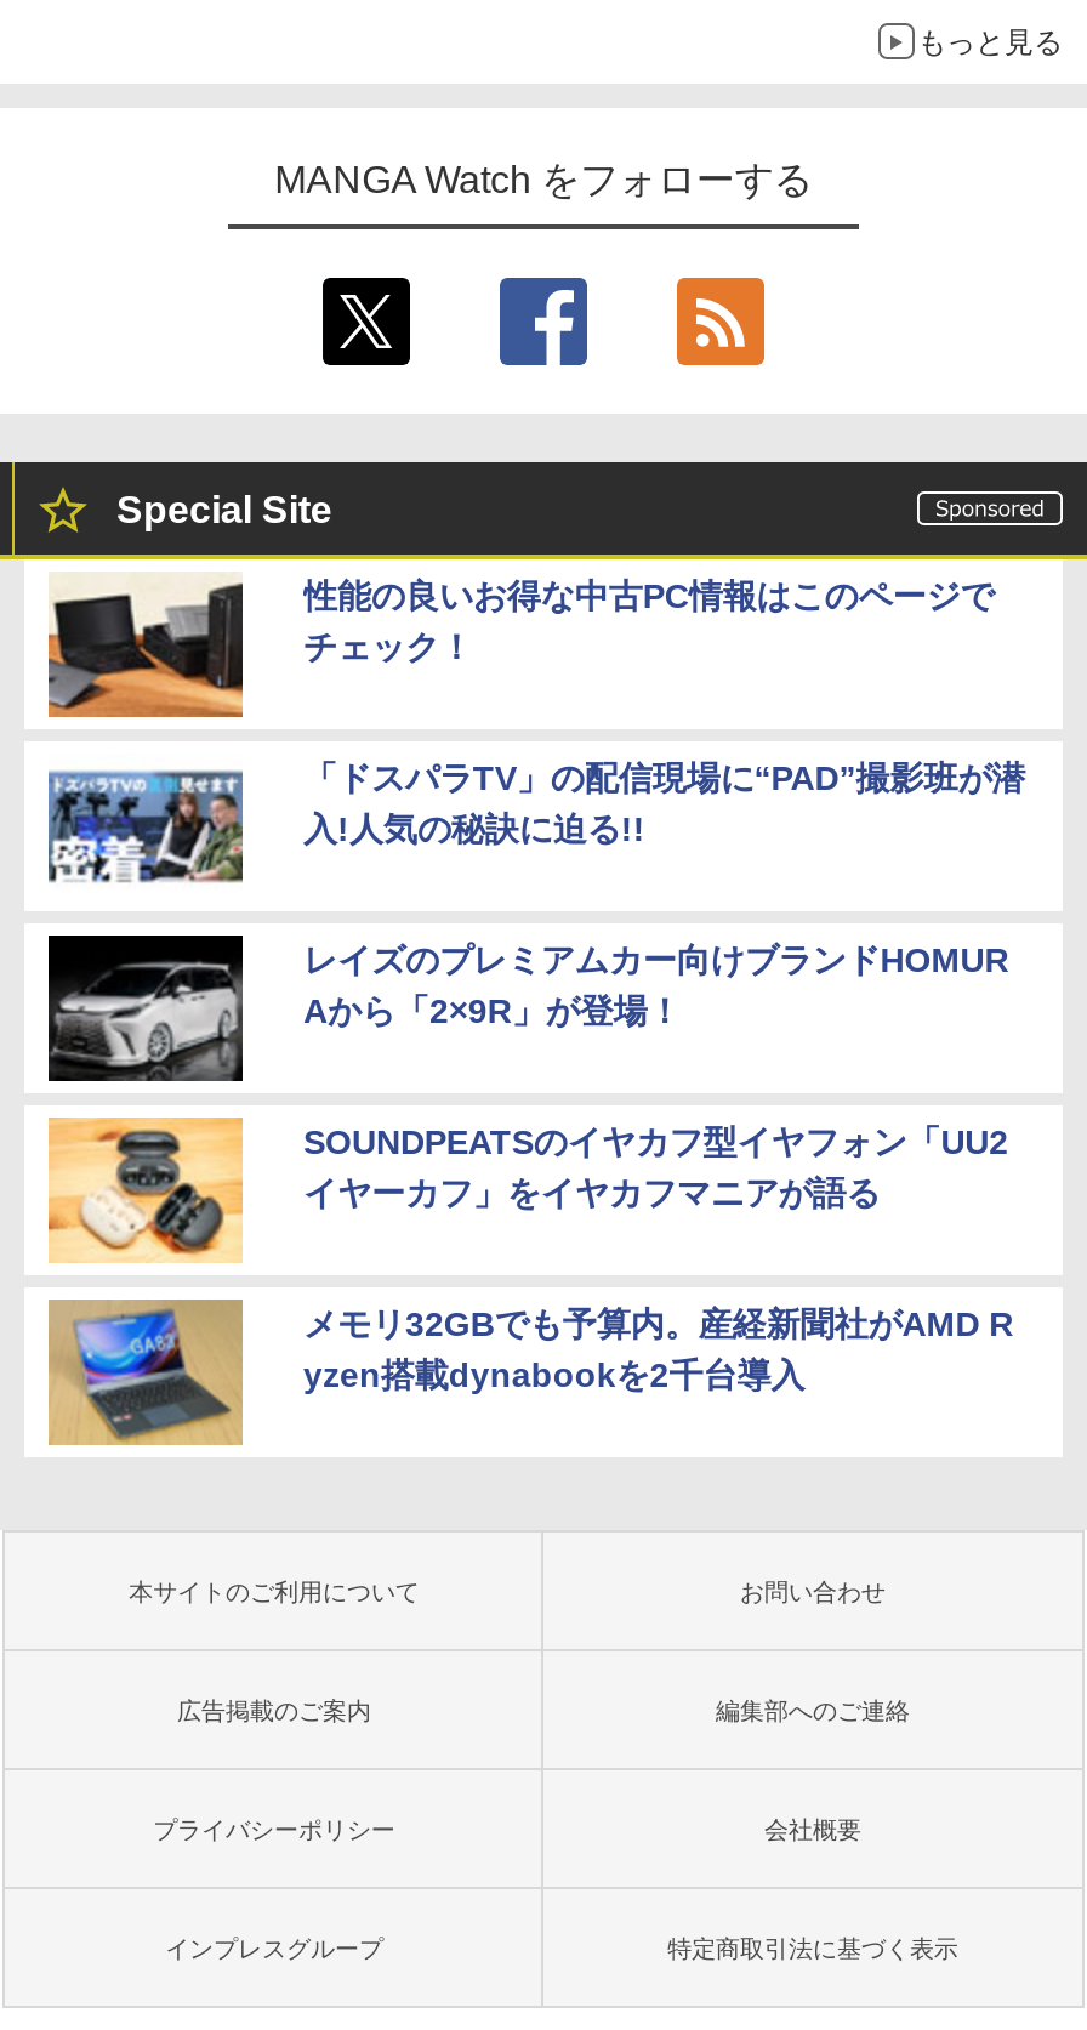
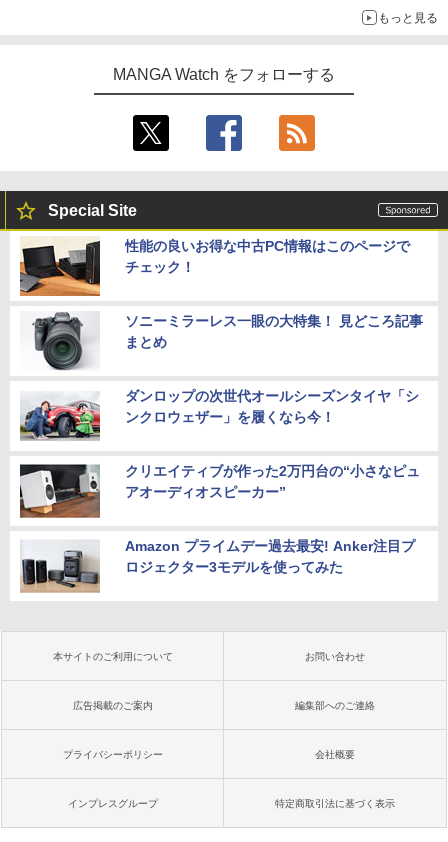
[46,756,1026,897] [image] | 「ドスパラTV」の配信現場に“PAD”撮影班が潜 | 入!人気の秘訣に迫る!! -> [20,311,423,371] [image] | ソニーミラーレス一眼の大特集！ 見どころ記事 | まとめ
[46,933,1009,1084] [image] | レイズのプレミアムカー向けブランドHOMUR | Aから「2×9R」が登場！ -> [19,386,419,446] [image] | ダンロップの次世代オールシーズンタイヤ「シ | ンクロウェザー」を履くなら今！
[46,1115,1009,1263] [image] | SOUNDPEATSのイヤカフ型イヤフォン「UU2 | イヤーカフ」をイヤカフマニアが語る -> [19,461,420,521] [image] | クリエイティブが作った2万円台の“小さなピュ | アオーディオスピーカー”
[46,1297,1013,1448] [image] | メモリ32GBでも予算内。産経新聞社がAMD R | yzen搭載dynabookを2千台導入 -> [20,536,415,596] [image] | Amazon プライムデー過去最安! Anker注目プ | ロジェクター3モデルを使ってみた

